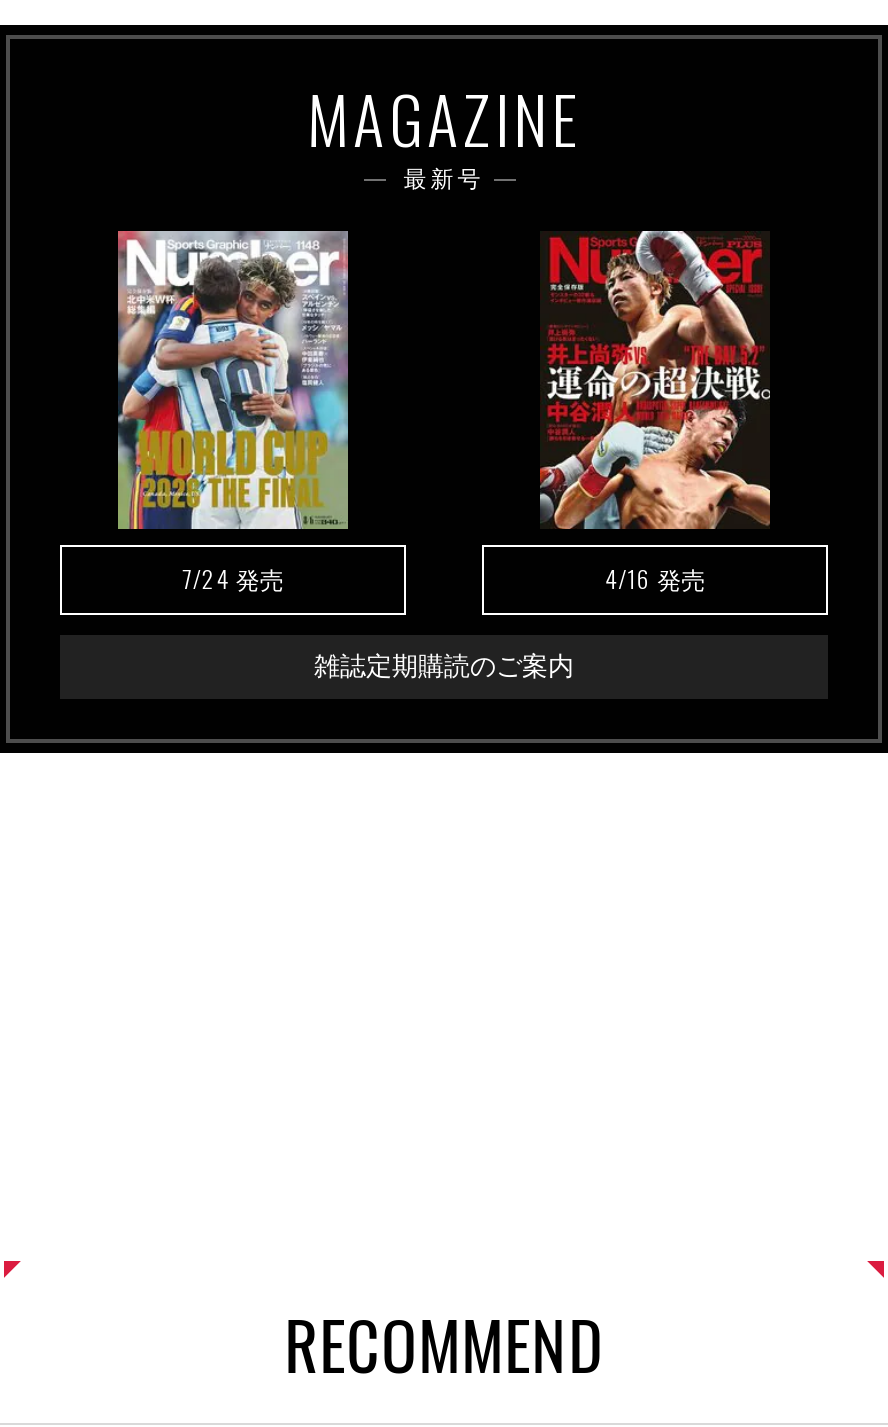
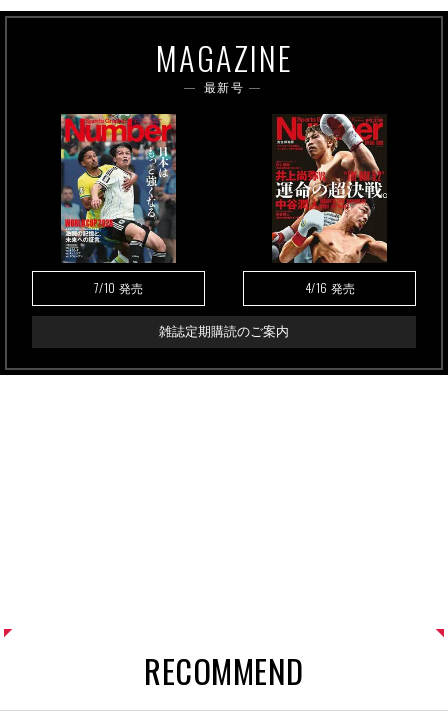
[116,229,350,596] [image] | 7/24発売 -> [61,113,176,296] [image] | 7/10発売

